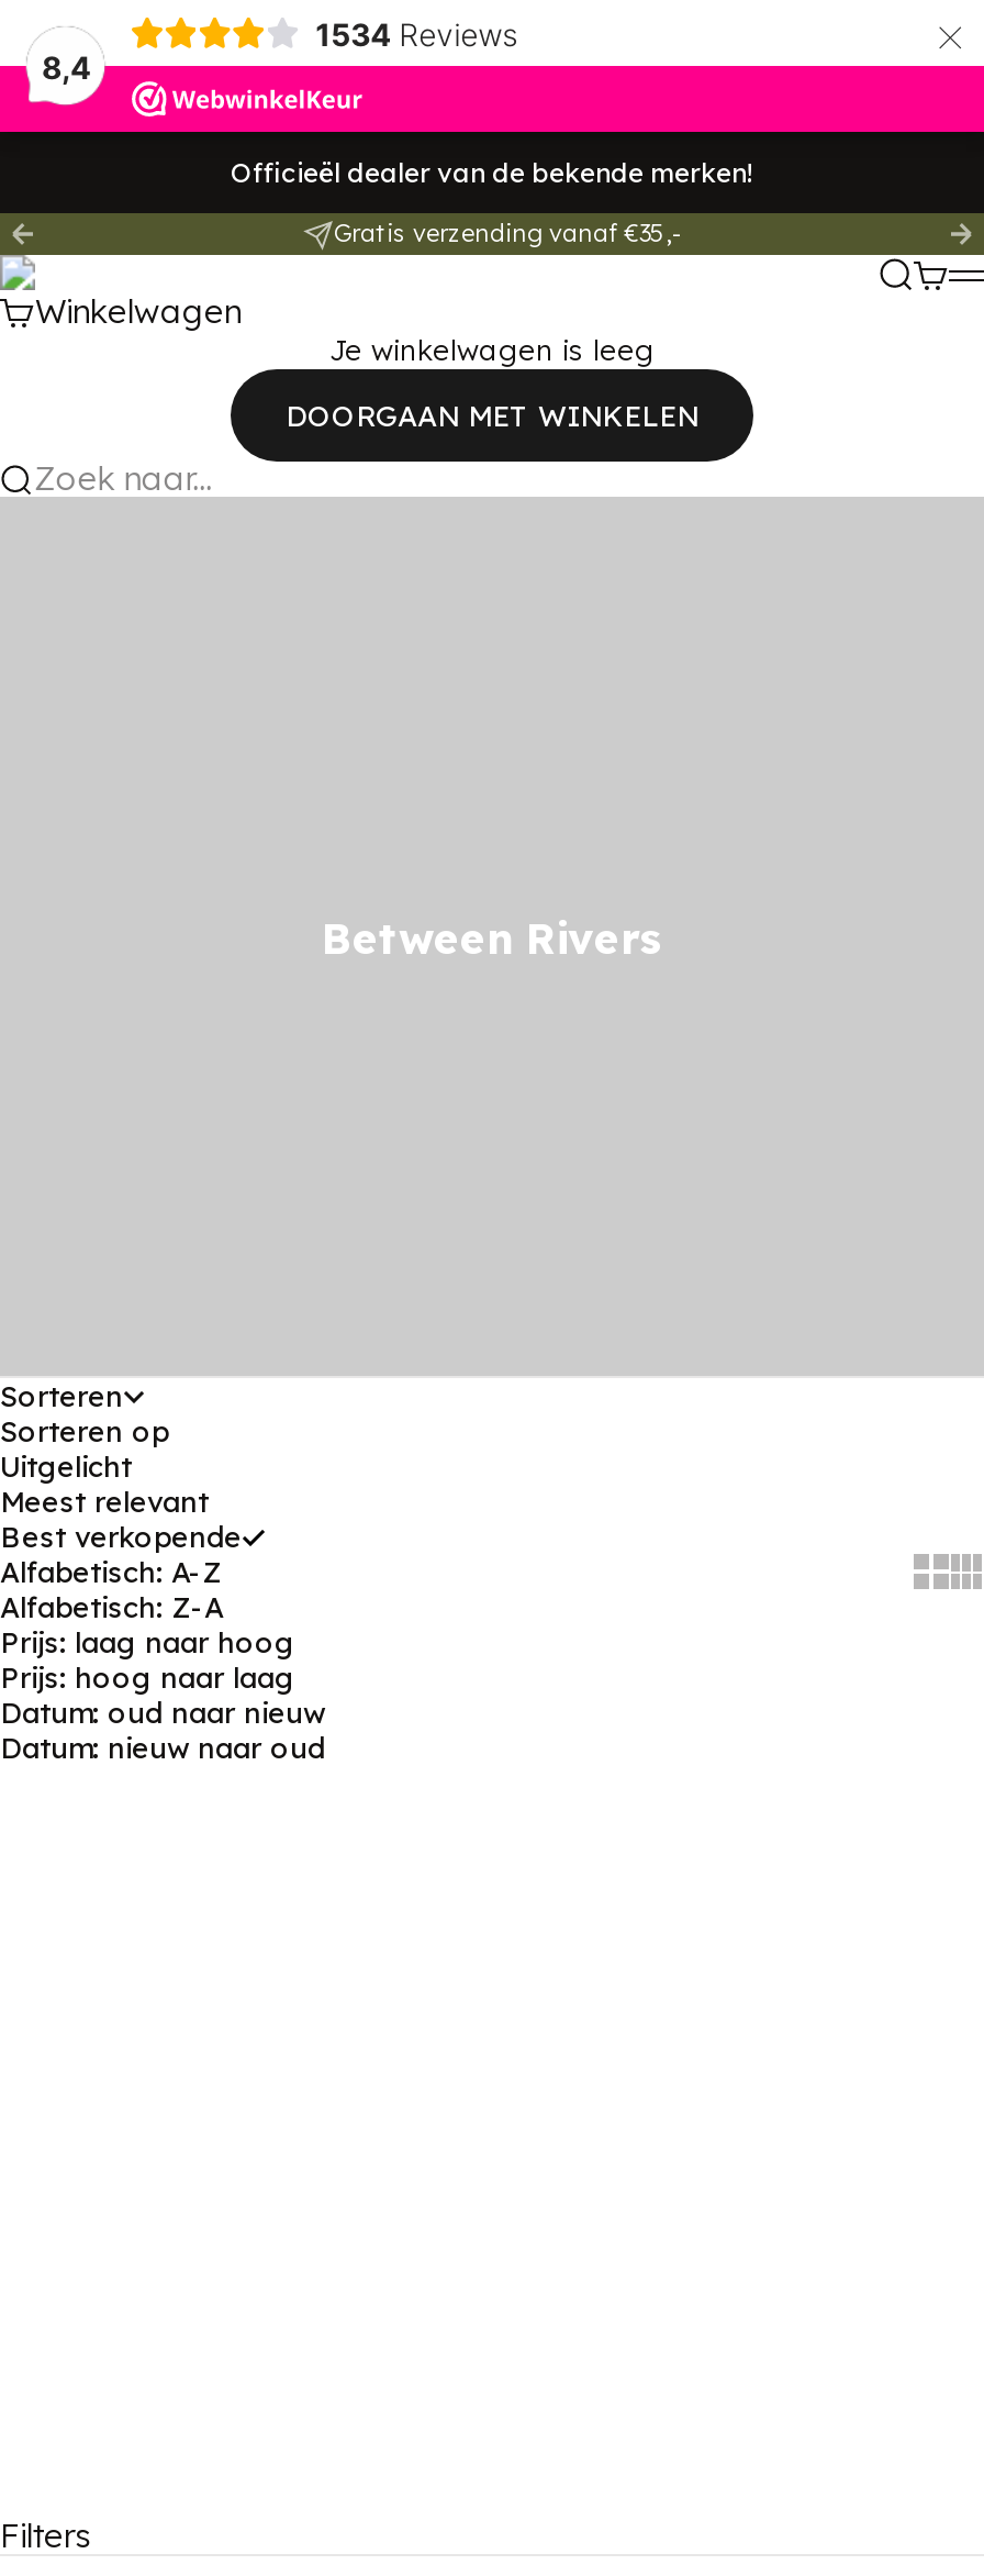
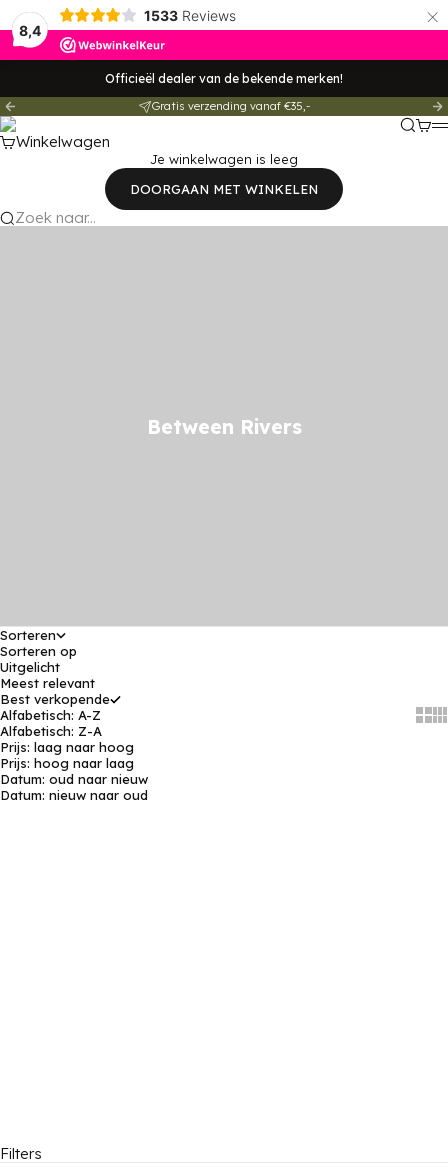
[315,14,517,52] 1534 Reviews -> [144,6,236,23] 1533 Reviews

